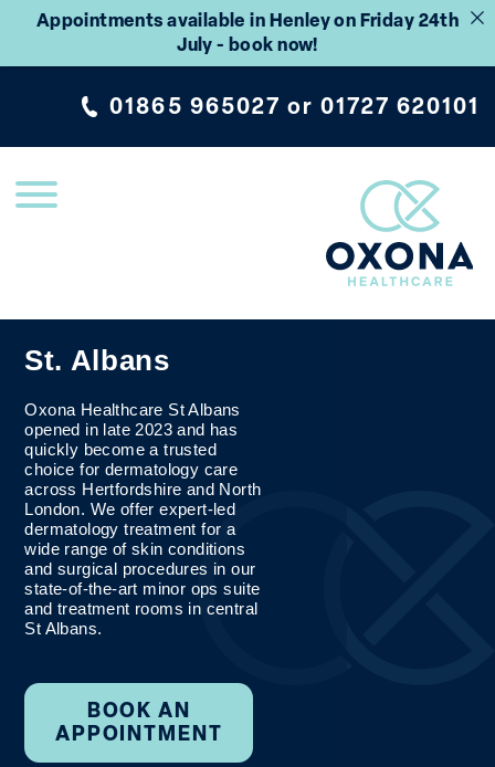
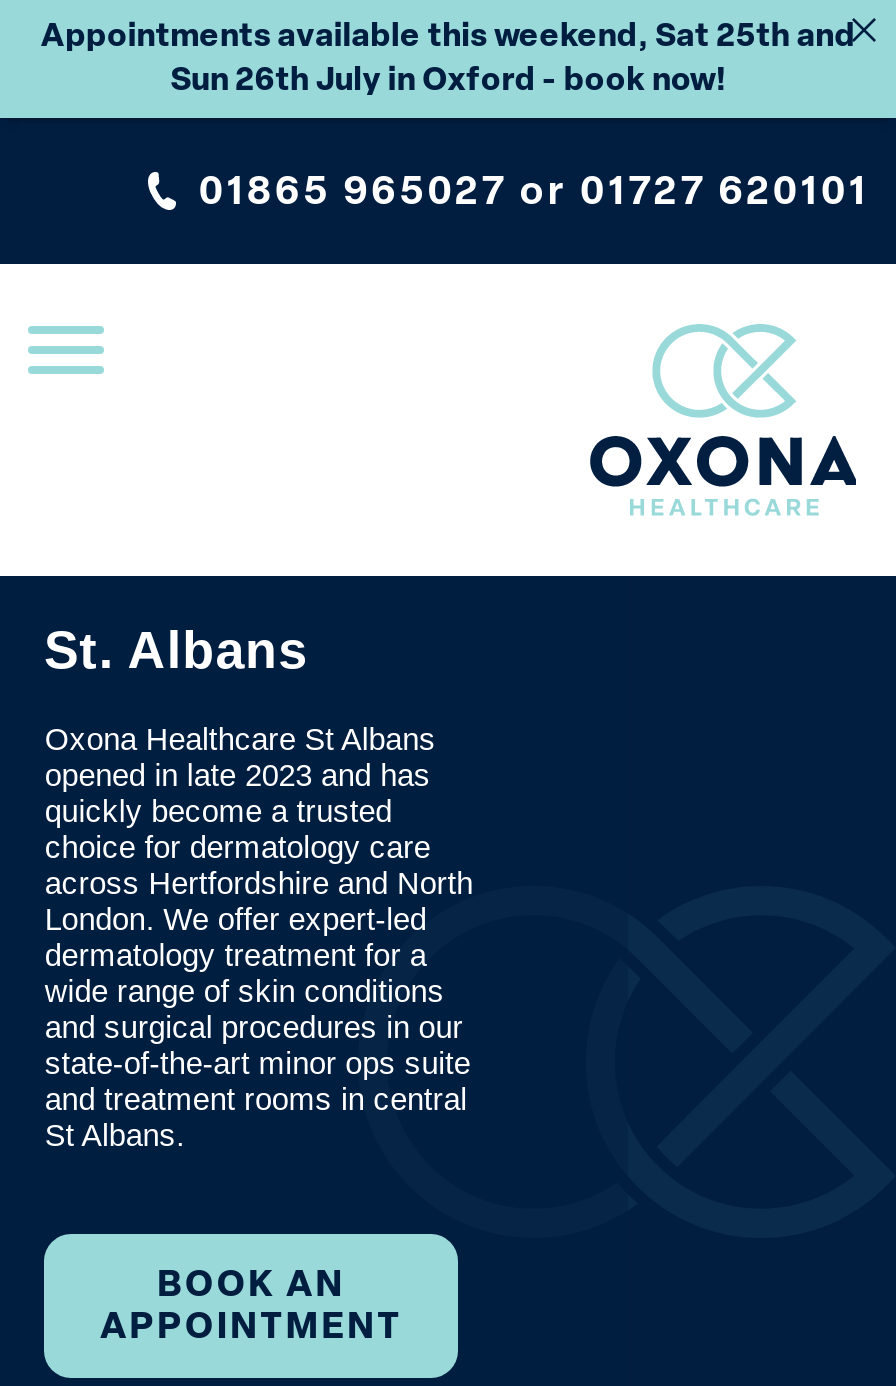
[36,10,459,55] Appointments available in Henley on Friday 24th | July - book now! -> [41,16,855,98] Appointments available this weekend, Sat 25th and | Sun 26th July in Oxford - book now!

